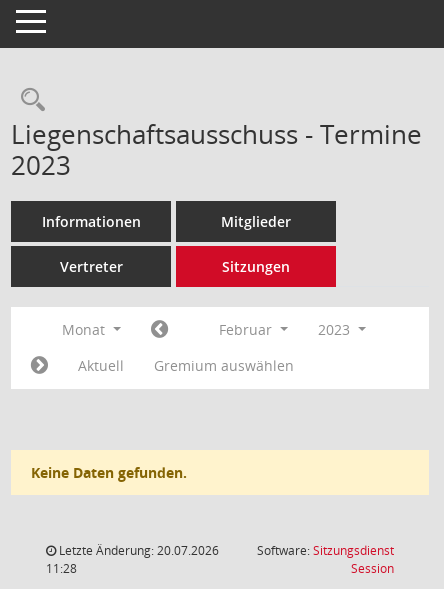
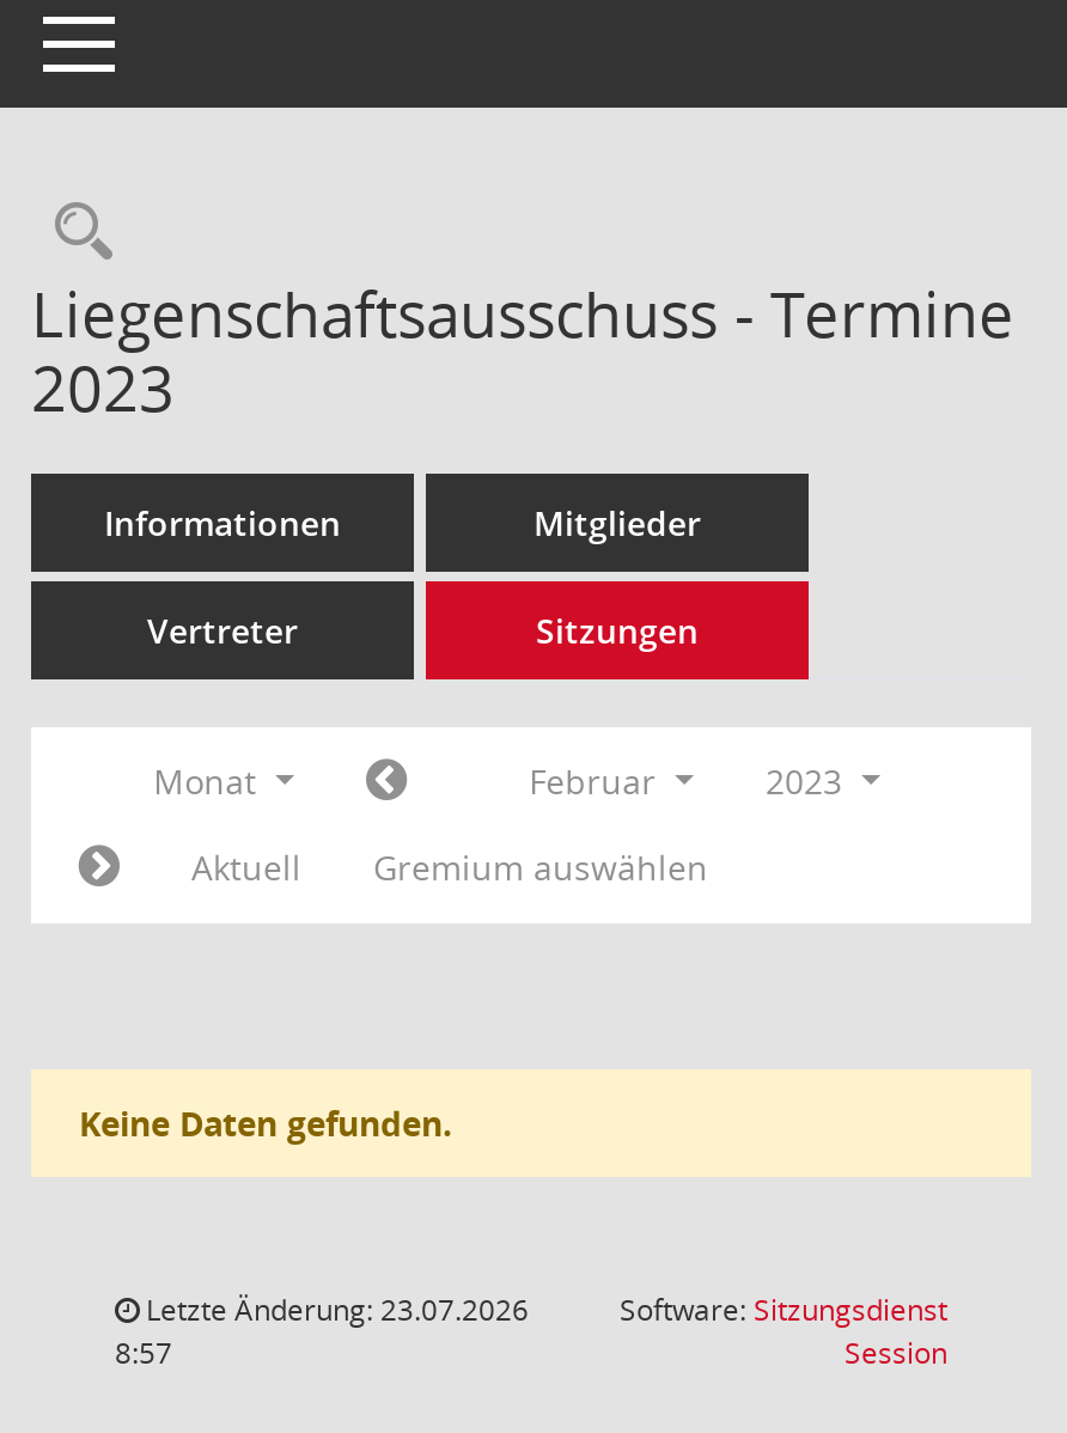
[56,542,219,559] Letzte Änderung: 20.07.2026 -> [139,1289,529,1330] Letzte Änderung: 23.07.2026
[46,560,77,577] 11:28 -> [115,1333,172,1373] 8:57

